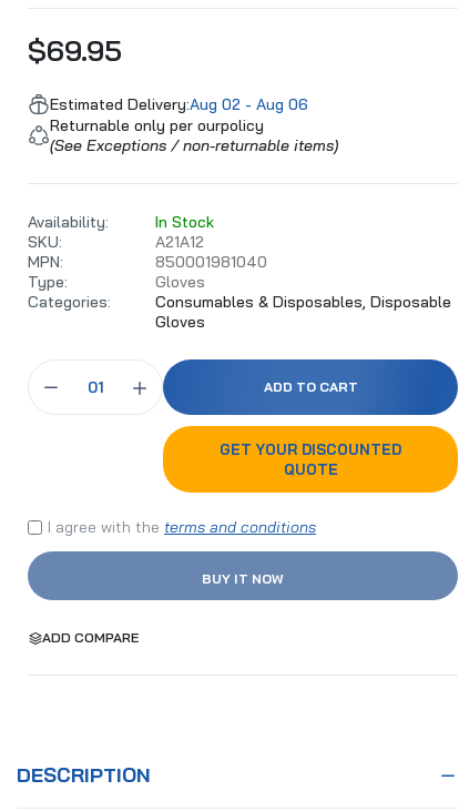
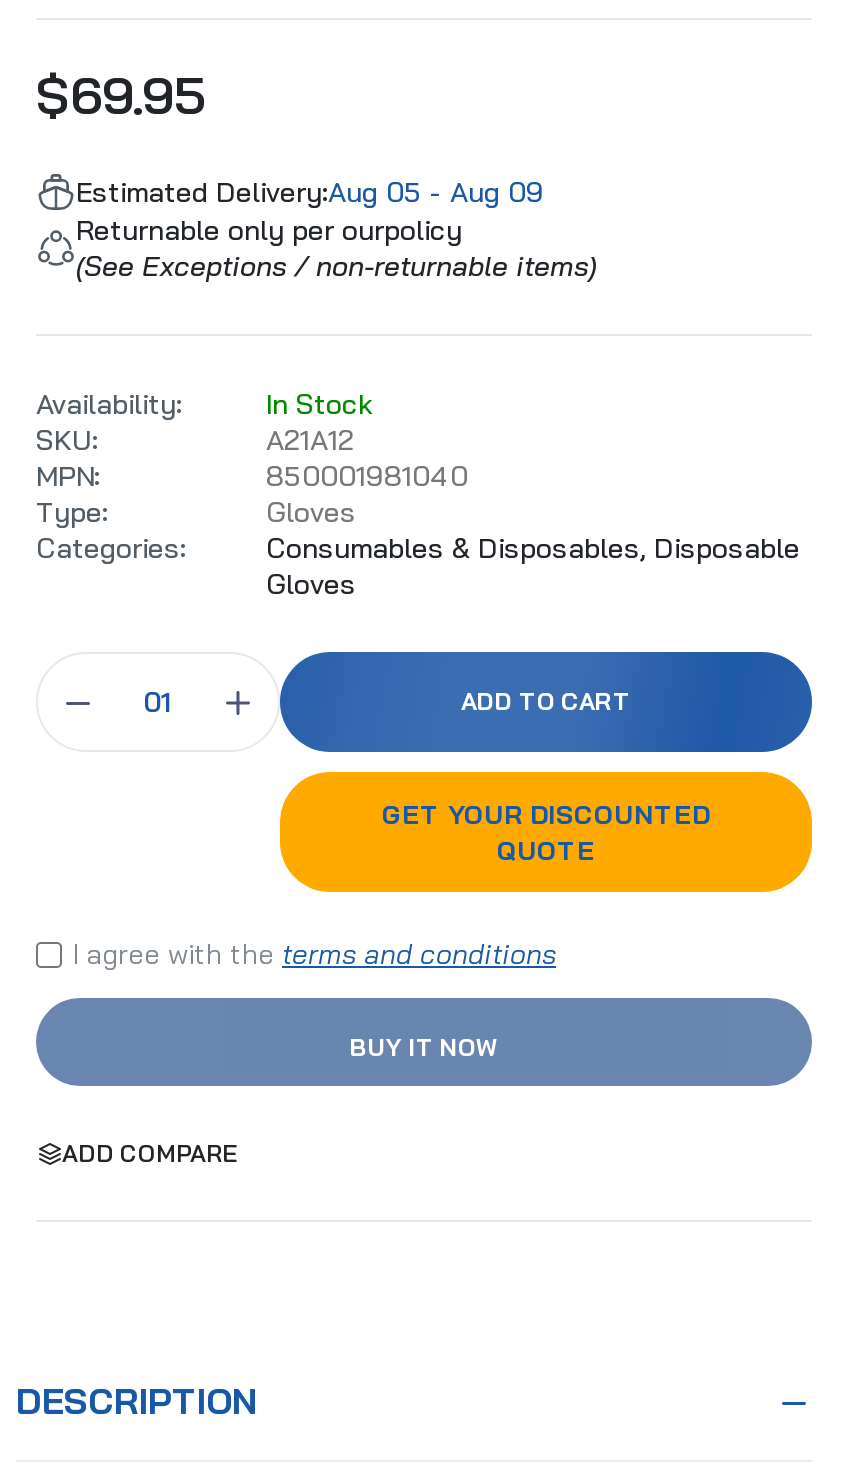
[50,94,308,114] Estimated Delivery:Aug 02 - Aug 06 -> [76,174,544,210] Estimated Delivery:Aug 05 - Aug 09

